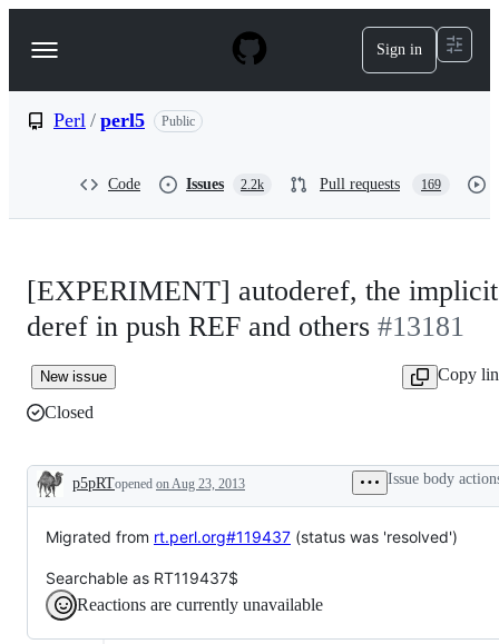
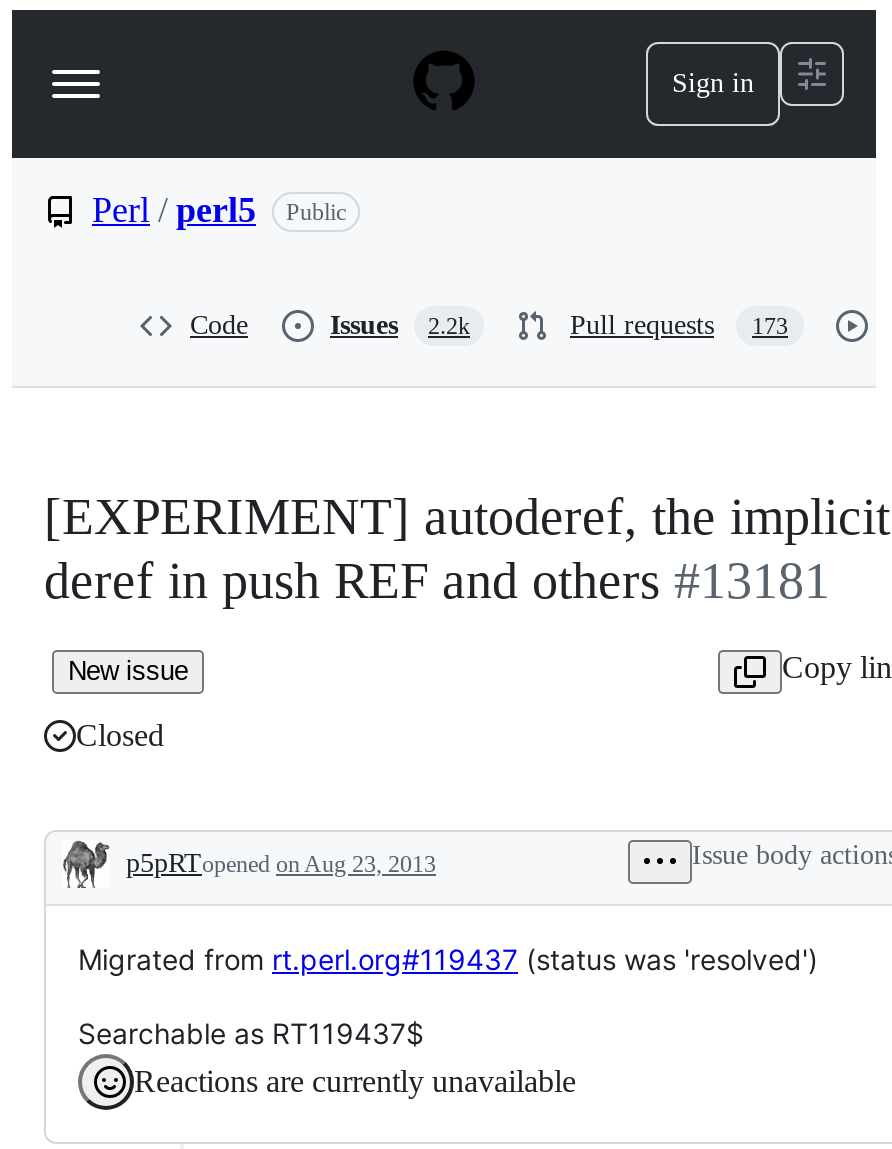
[320,176,441,192] Pull requests 169 -> [570,310,788,340] Pull requests 173

